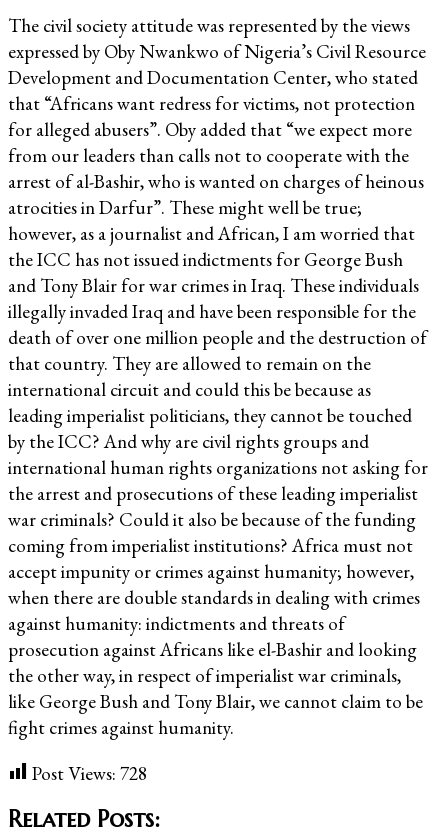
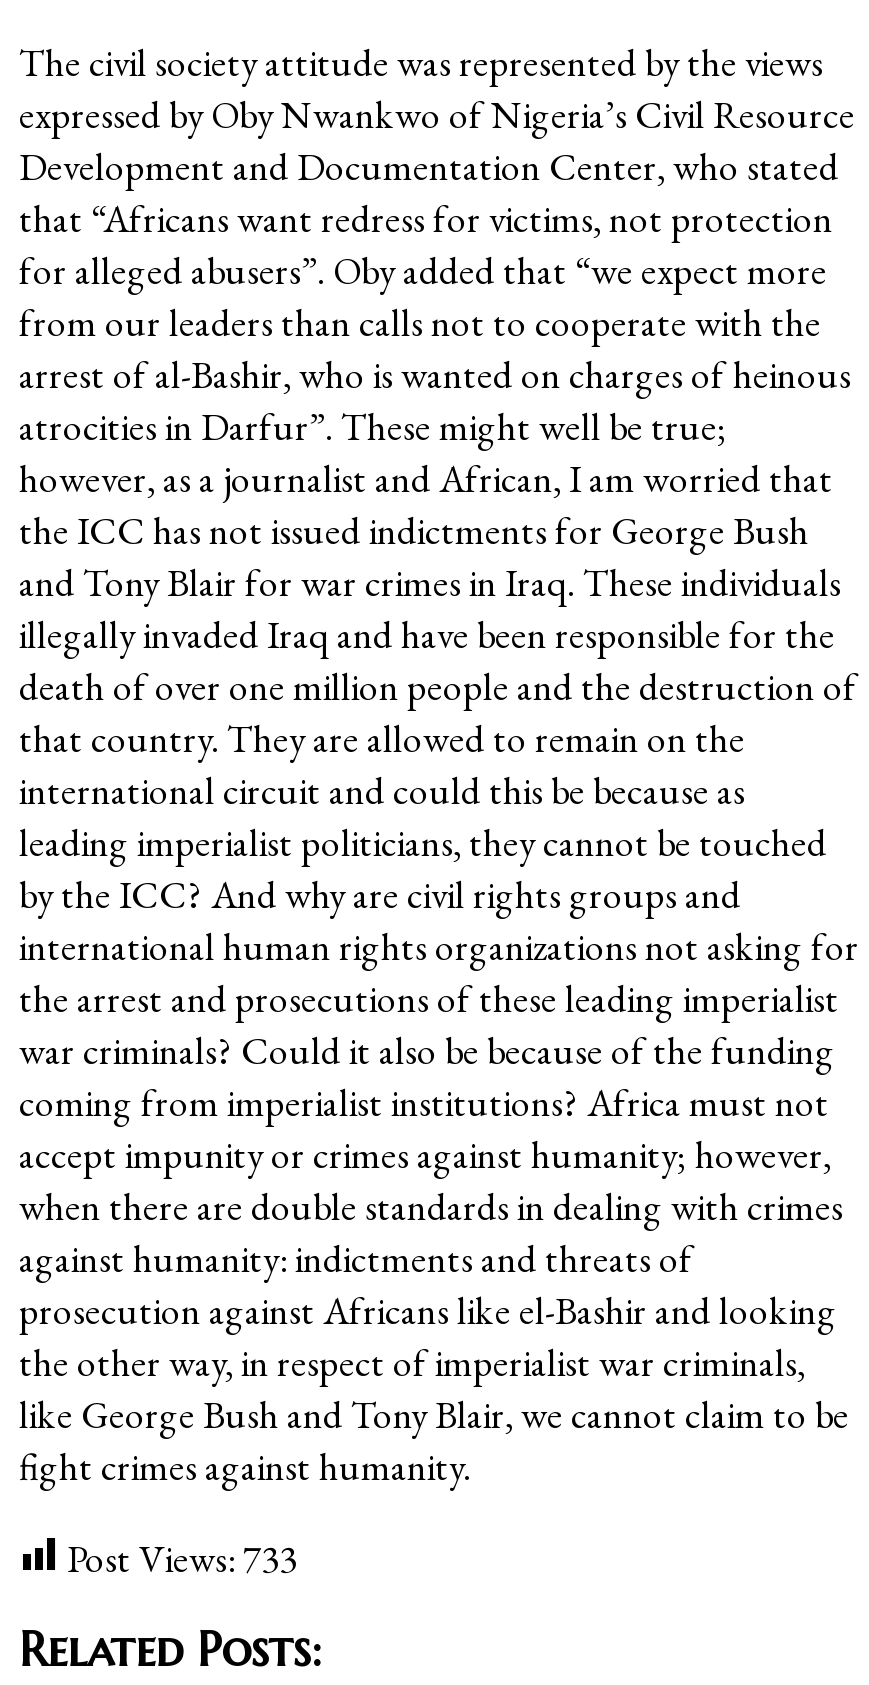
[32,761,147,786] Post Views: 728 -> [67,1535,297,1585] Post Views: 733

